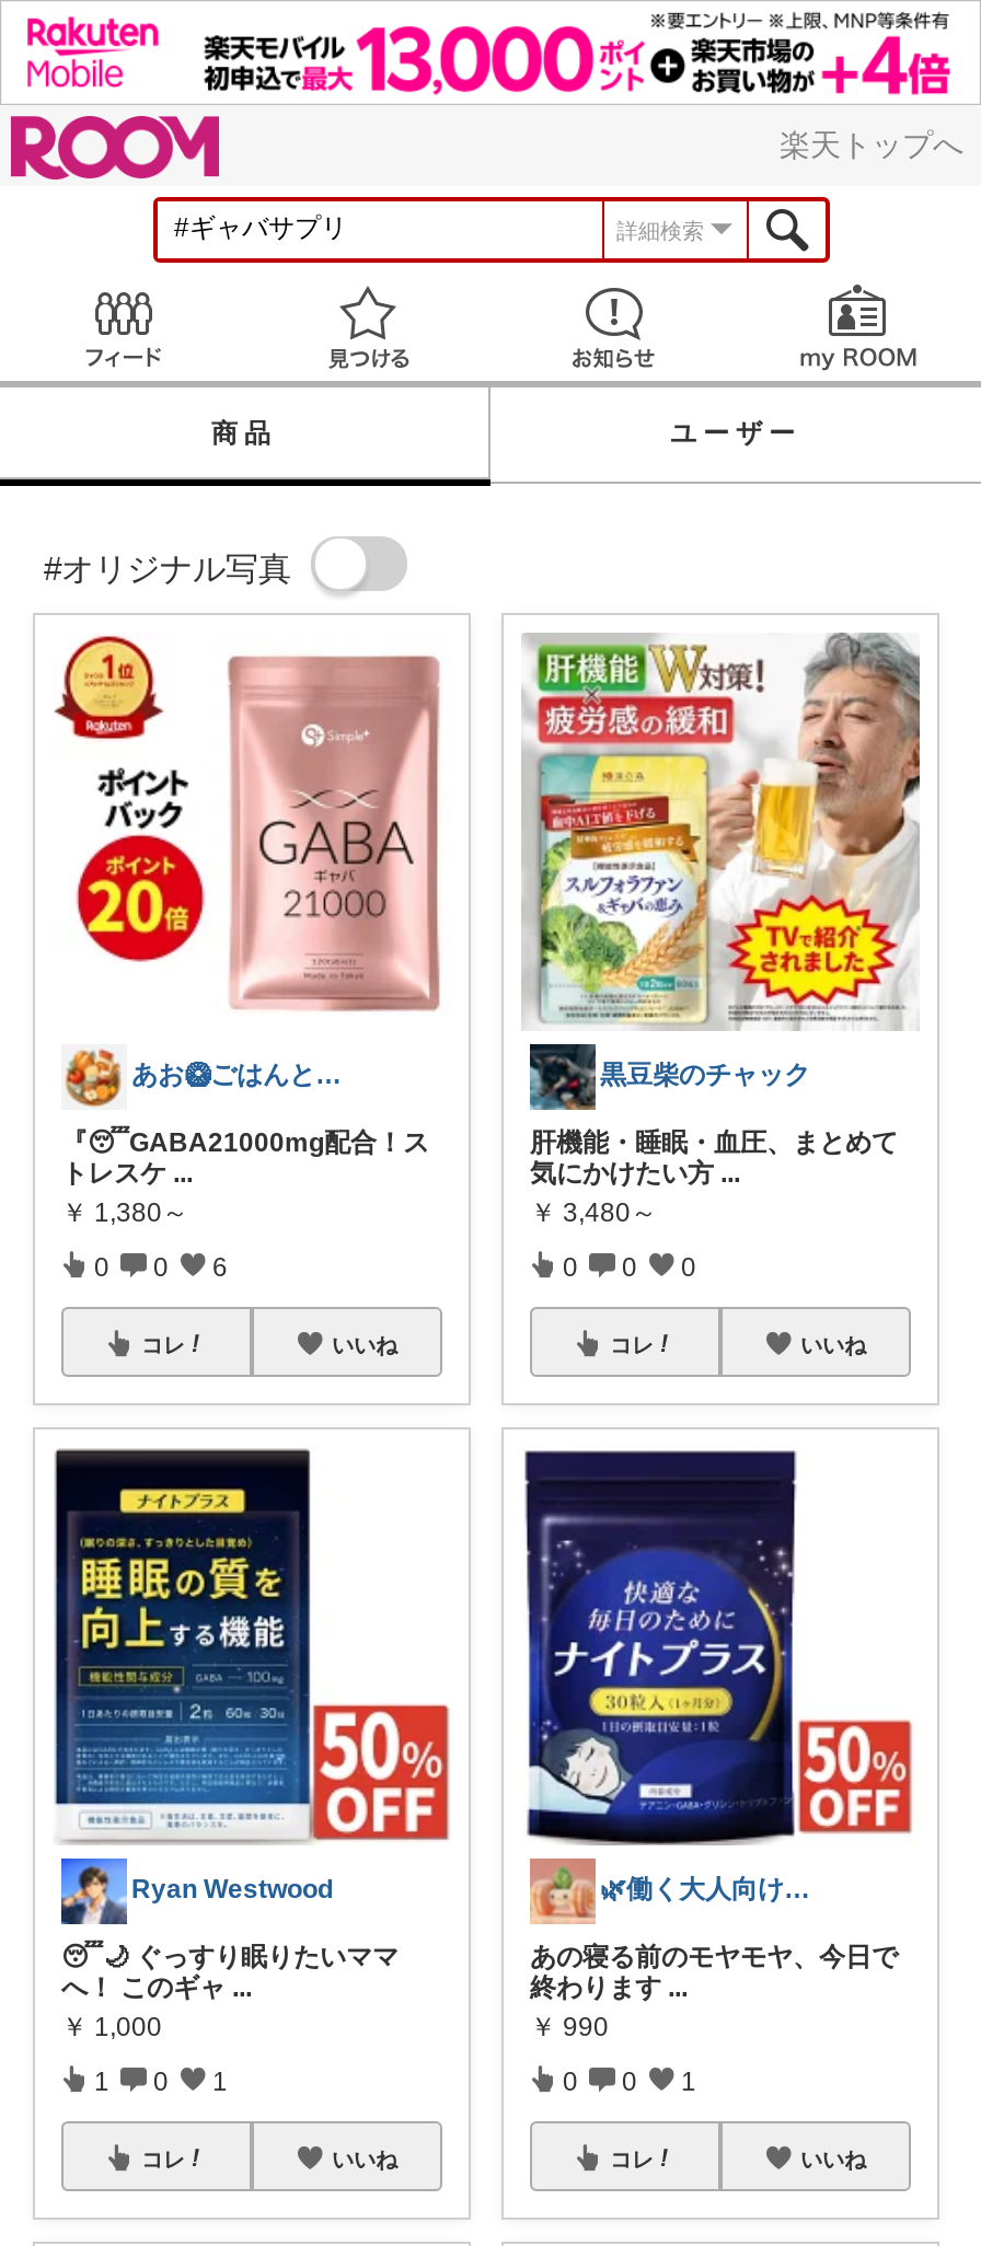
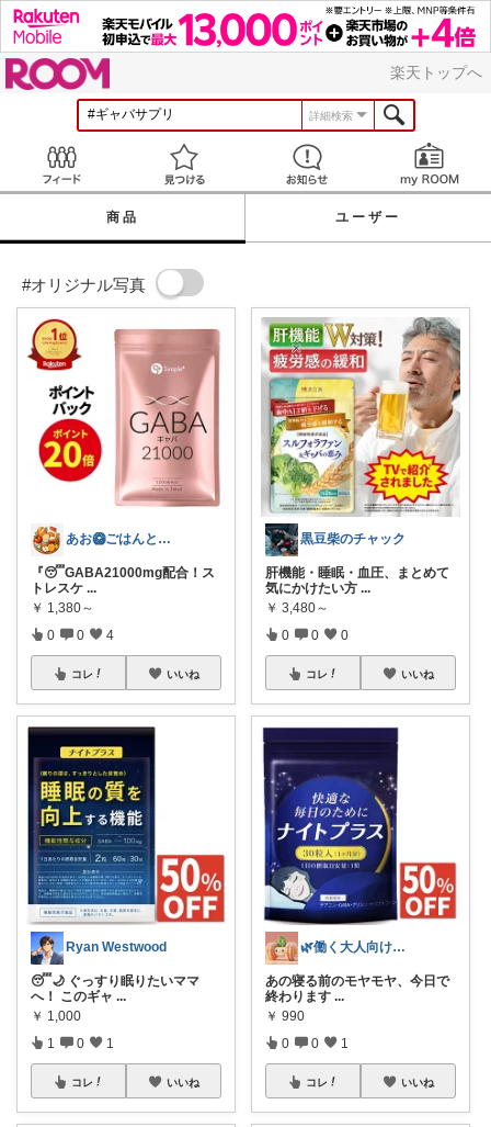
[94,1252,228,1278] 0 0 6 -> [47,627,114,641] 0 0 4

